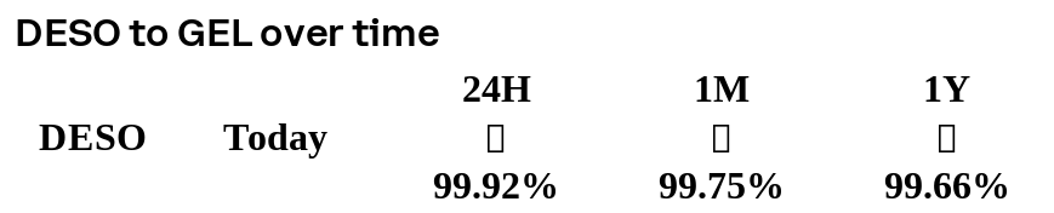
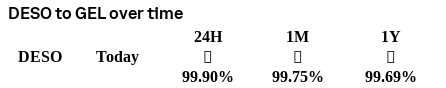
[433,165,559,206] 99.92% -> [182,68,234,85] 99.90%
[884,165,1010,206] 99.66% -> [365,68,417,85] 99.69%

